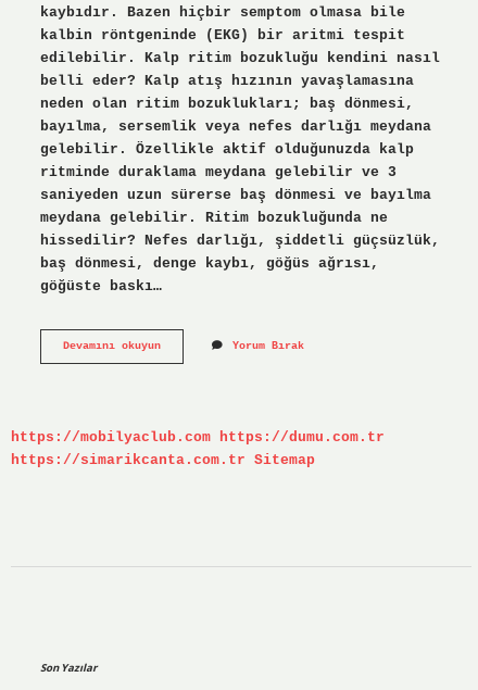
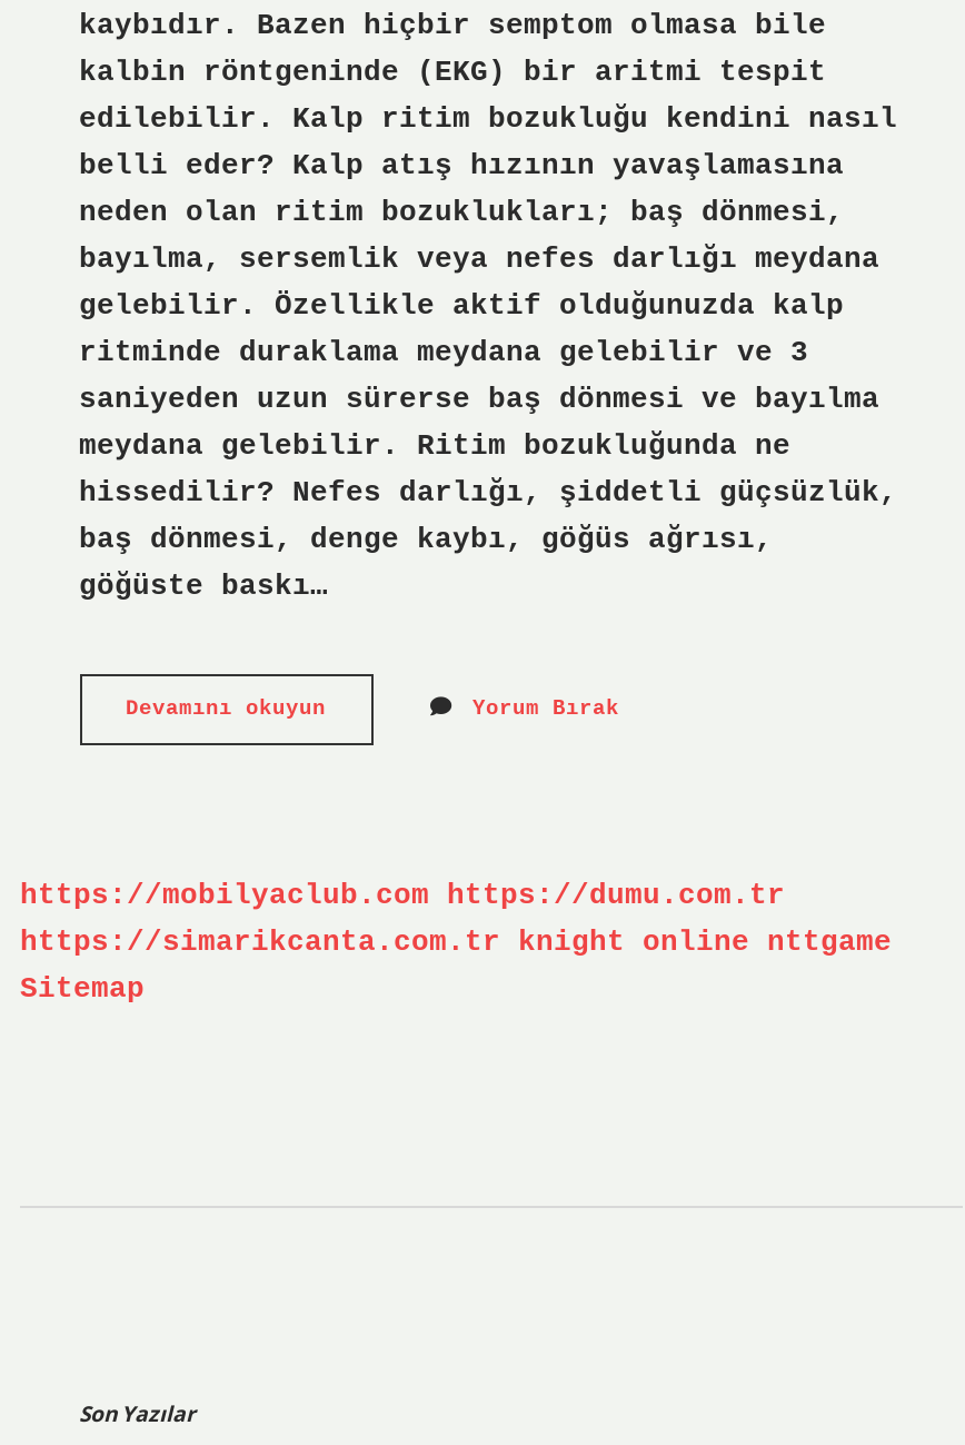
[11,452,315,469] https://simarikcanta.com.tr Sitemap -> [20,926,892,1006] https://simarikcanta.com.tr knight online nttgame | Sitemap

